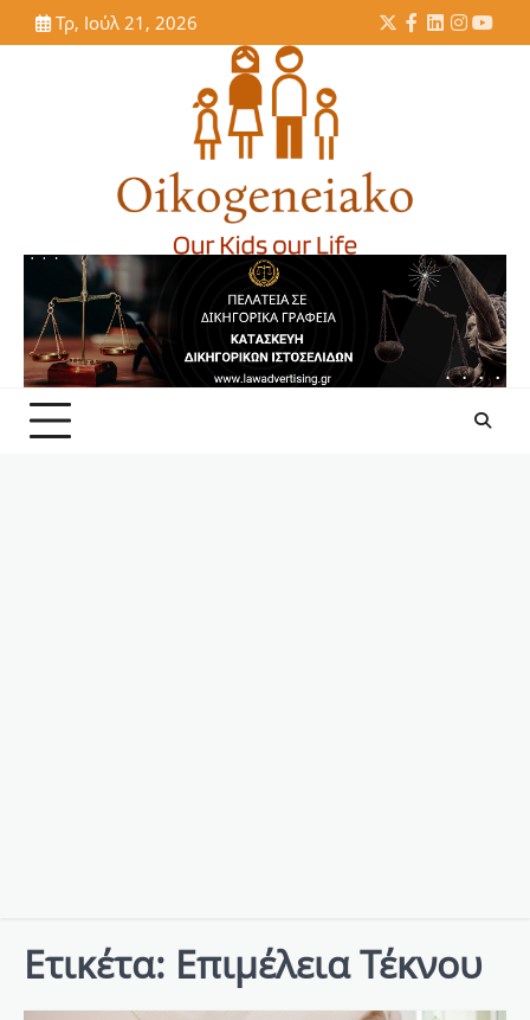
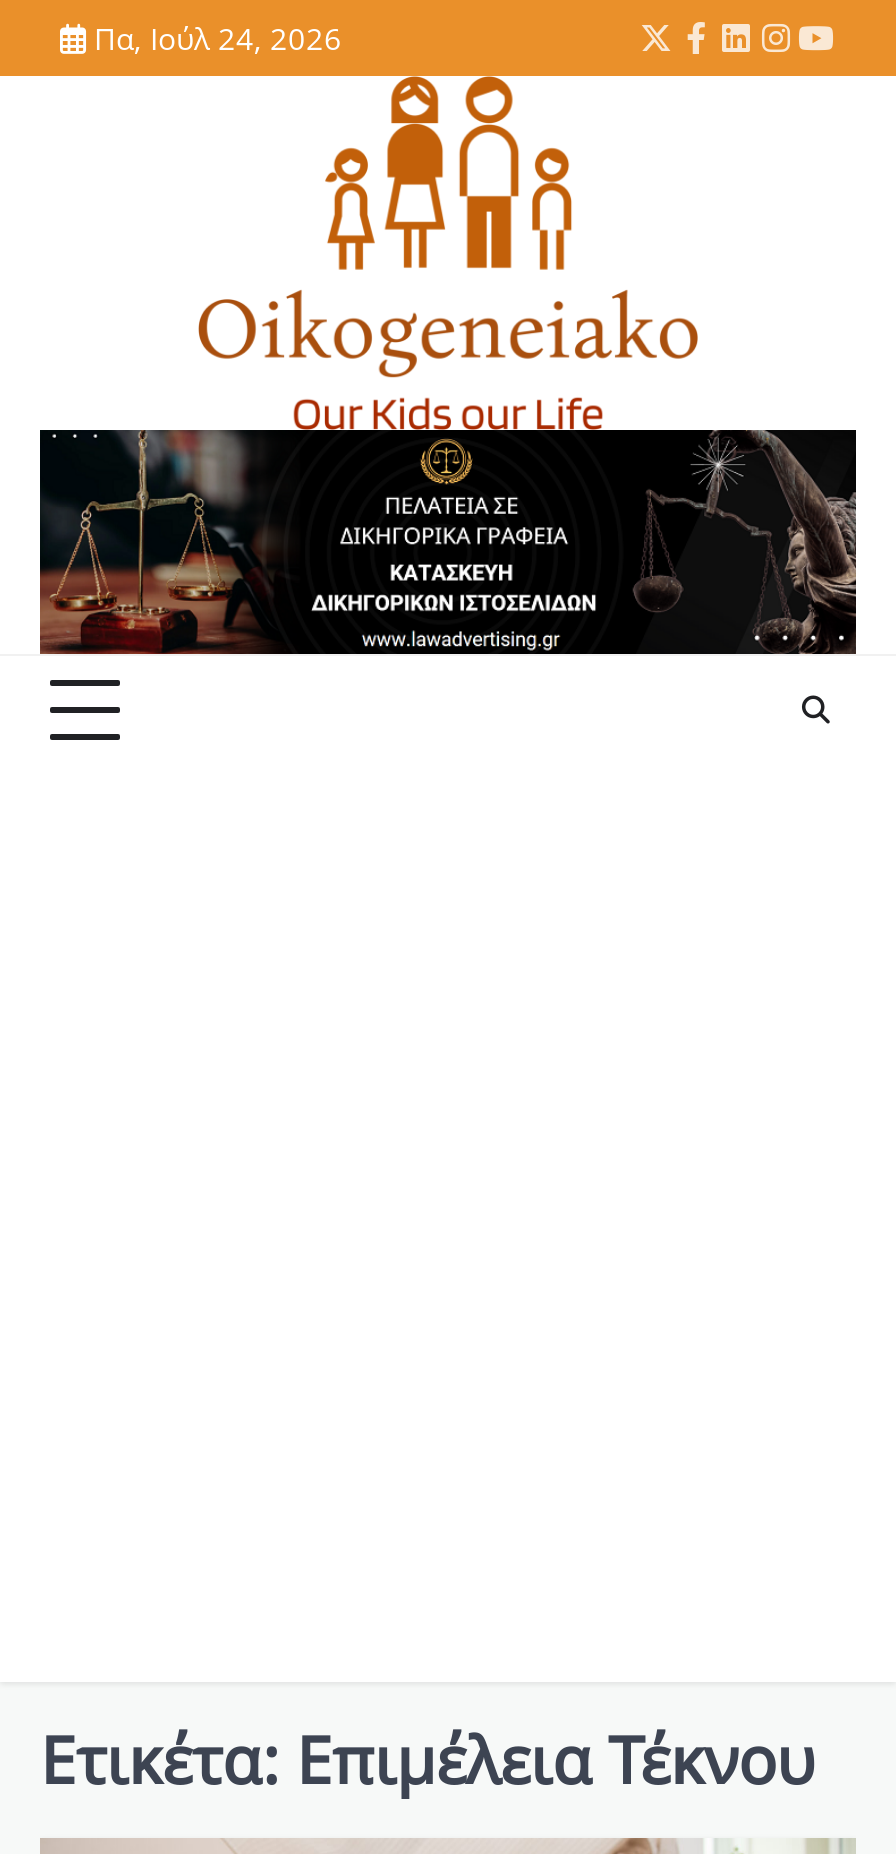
[56,11,198,34] Τρ, Ιούλ 21, 2026 -> [94,18,342,58] Πα, Ιούλ 24, 2026

